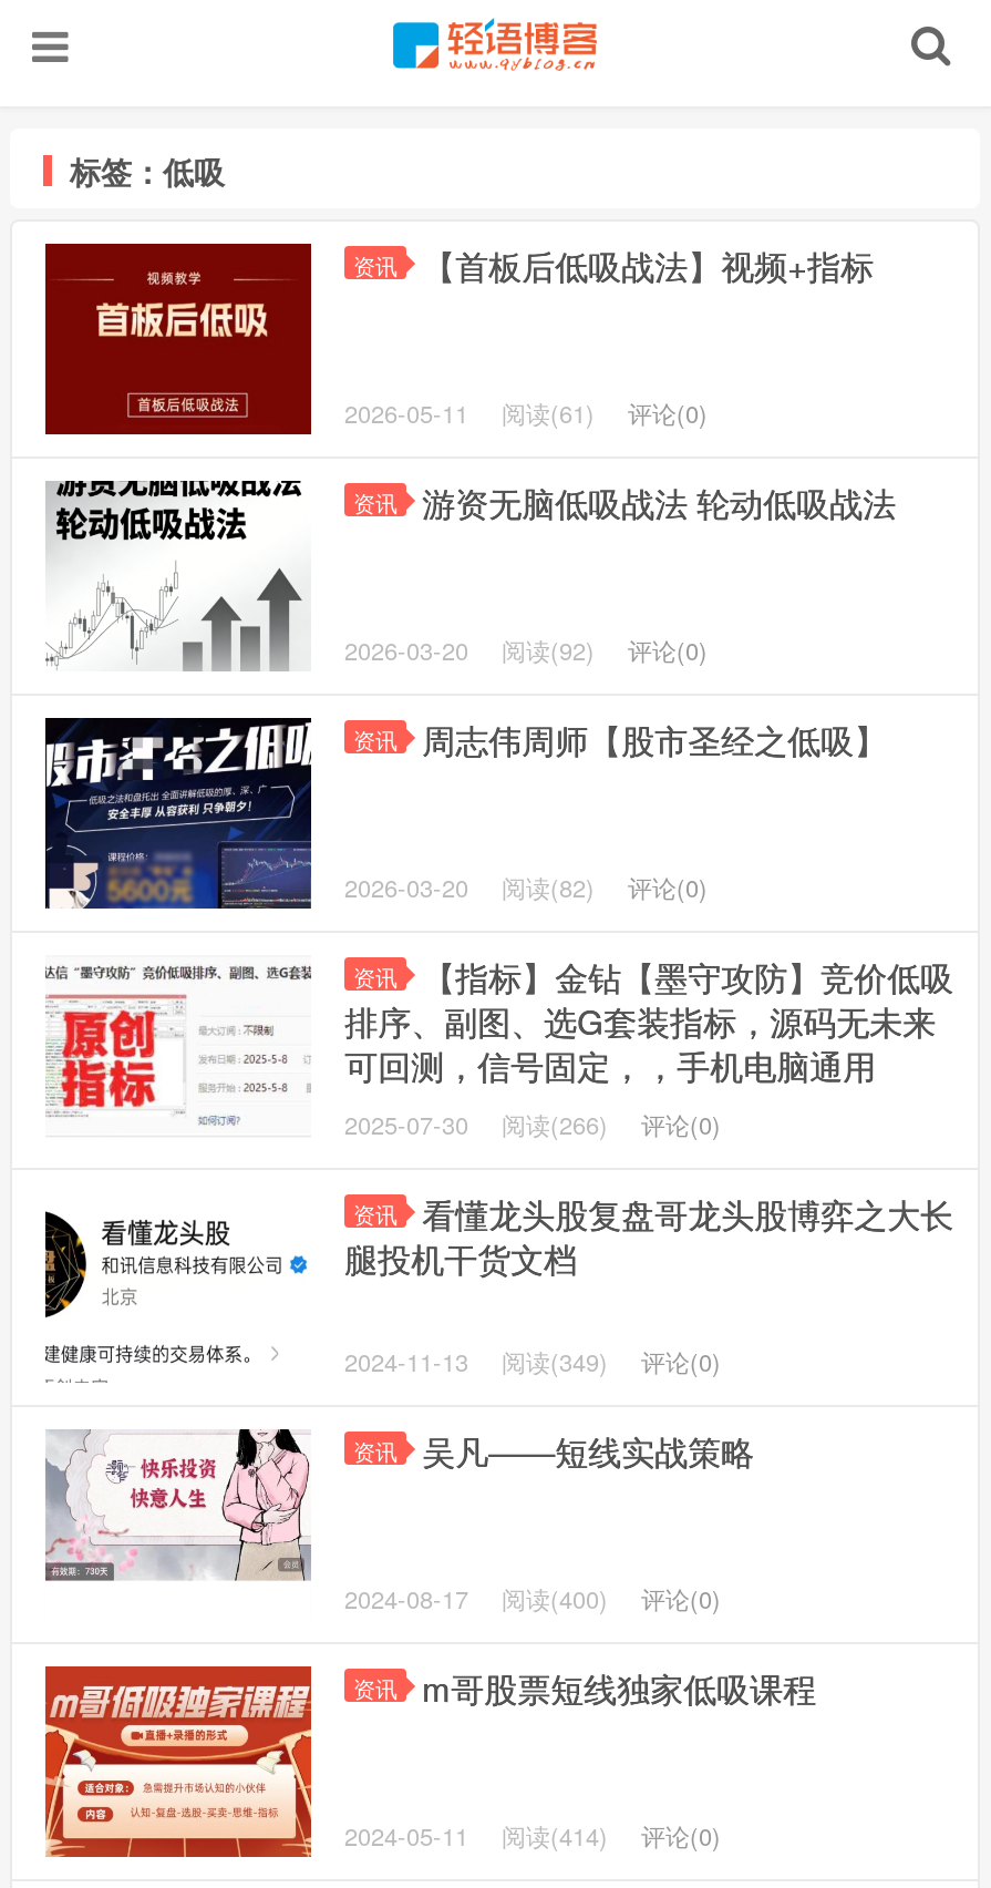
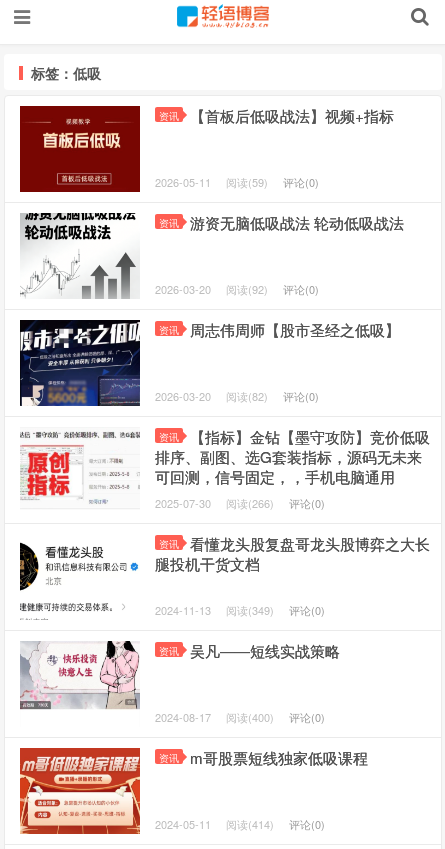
[344,394,708,430] 2026-05-11 阅读(61) 评论(0) -> [155,174,319,190] 2026-05-11 阅读(59) 评论(0)

